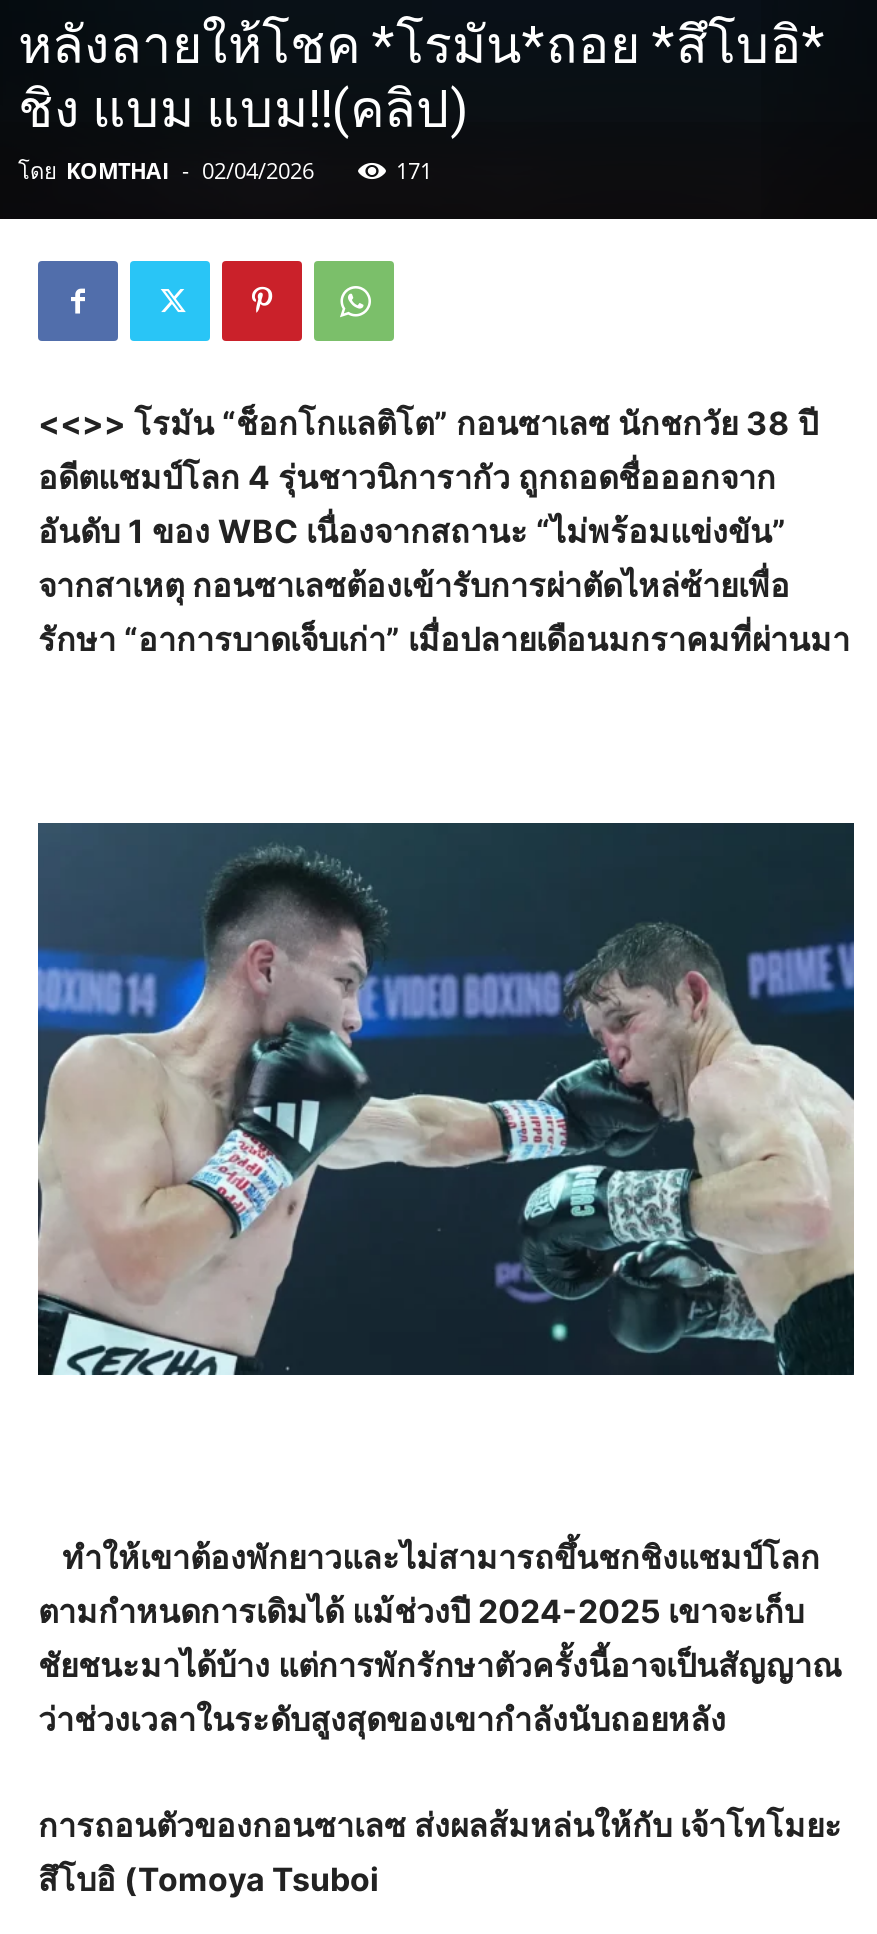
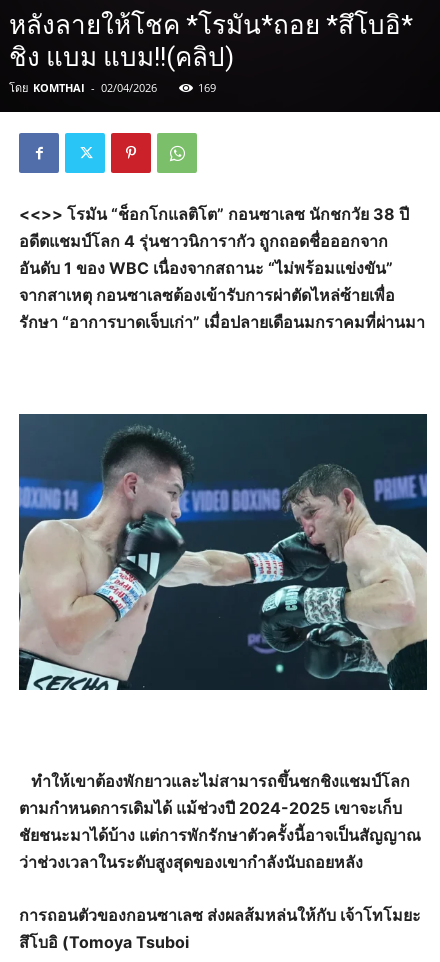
[396,155,432,185] 171 -> [198,80,216,95] 169

